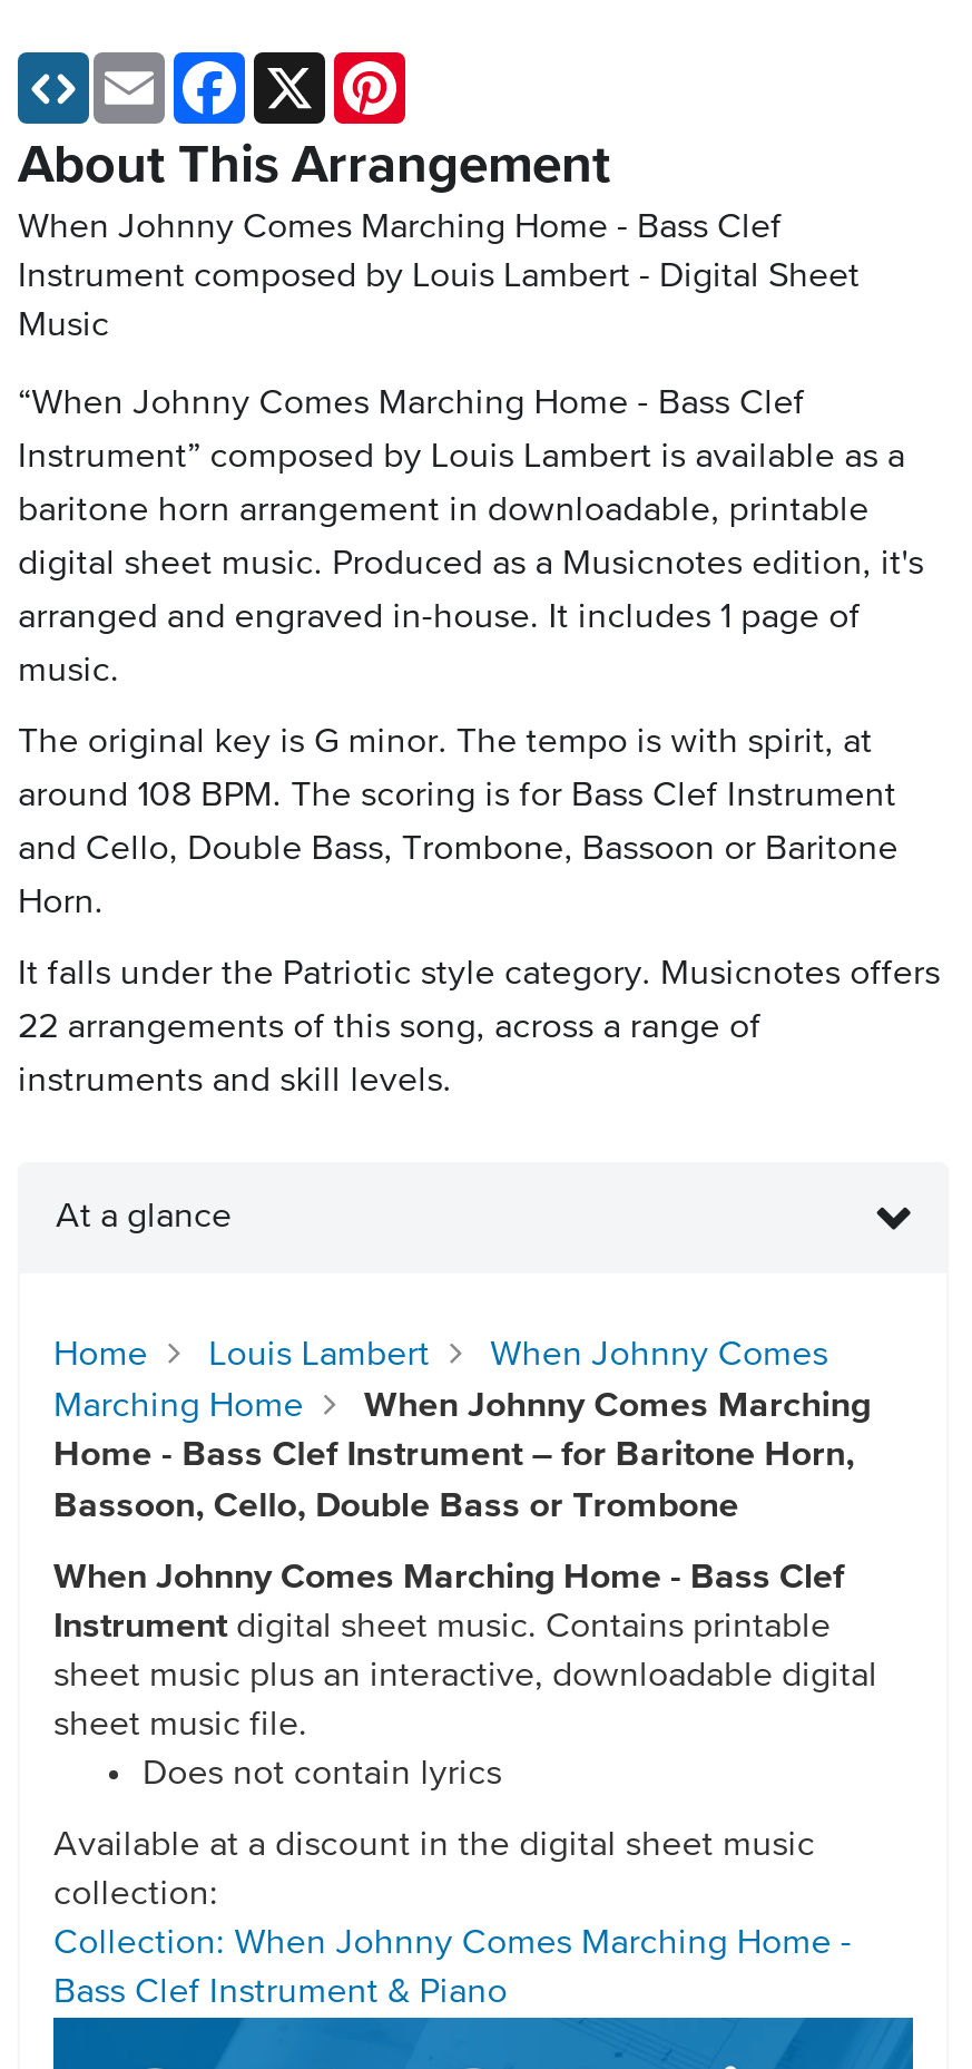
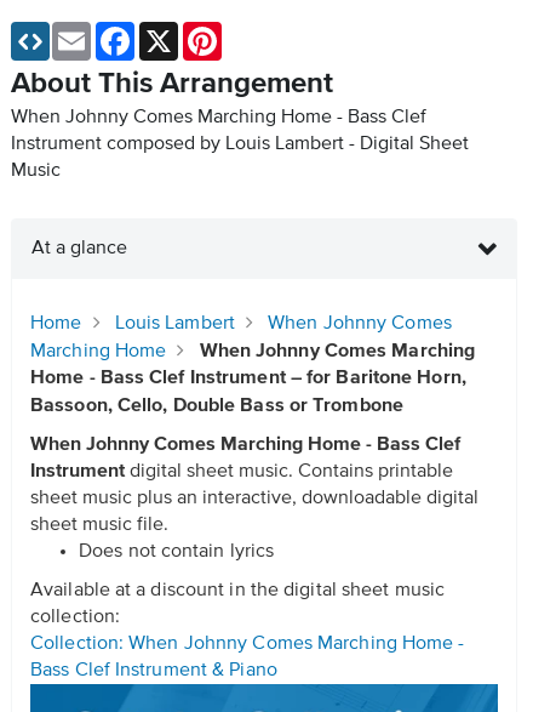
[18,387,940,1100] “When Johnny Comes Marching Home - Bass Clef | Instrument” composed by Louis Lambert is available as a | baritone horn arrangement in downloadable, printable | digital sheet music. Produced as a Musicnotes edition, it's | arranged and engraved in-house. It includes 1 page of | music. | The original key is G minor. The tempo is with spirit, at | around 108 BPM. The scoring is for Bass Clef Instrument | and Cello, Double Bass, Trombone, Bassoon or Baritone | Horn. | It falls under the Patriotic style category. Musicnotes offers | 22 arrangements of this song, across a range of | instruments and skill levels. -> none

